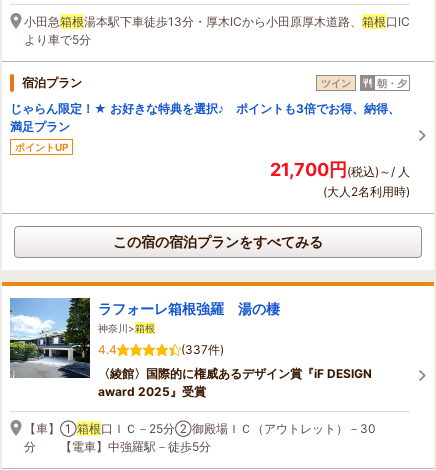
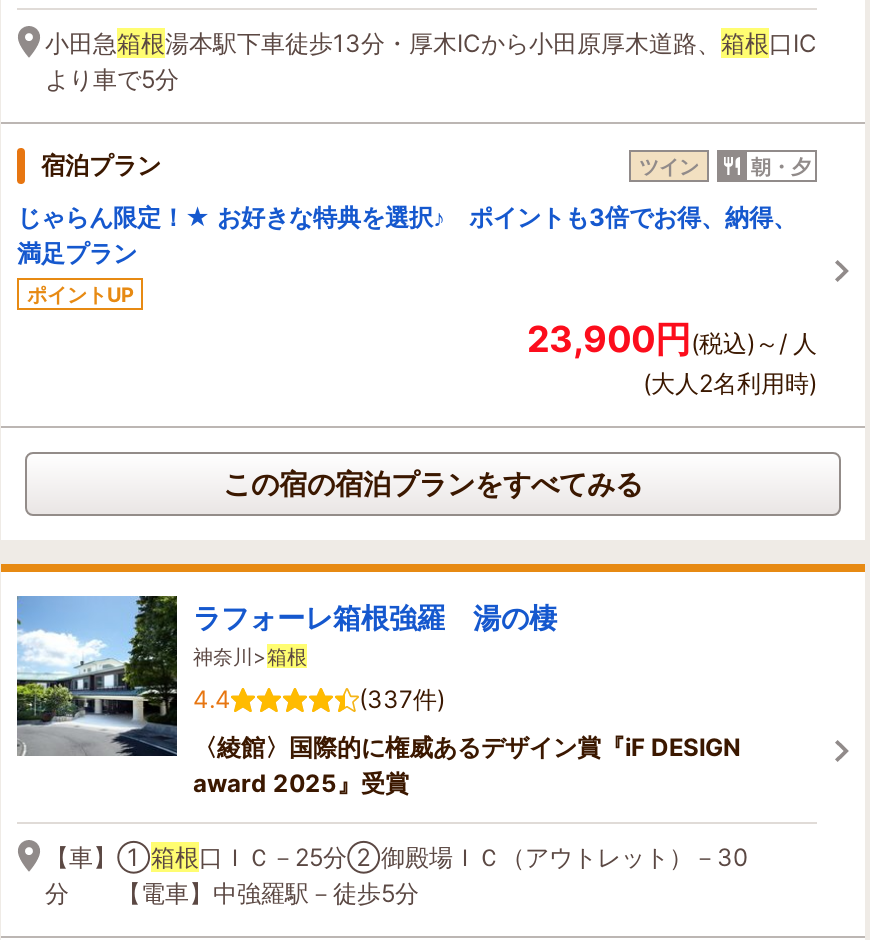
[270,159,410,180] 21,700円(税込)～/ 人 -> [527,317,817,359] 23,900円(税込)～/ 人

